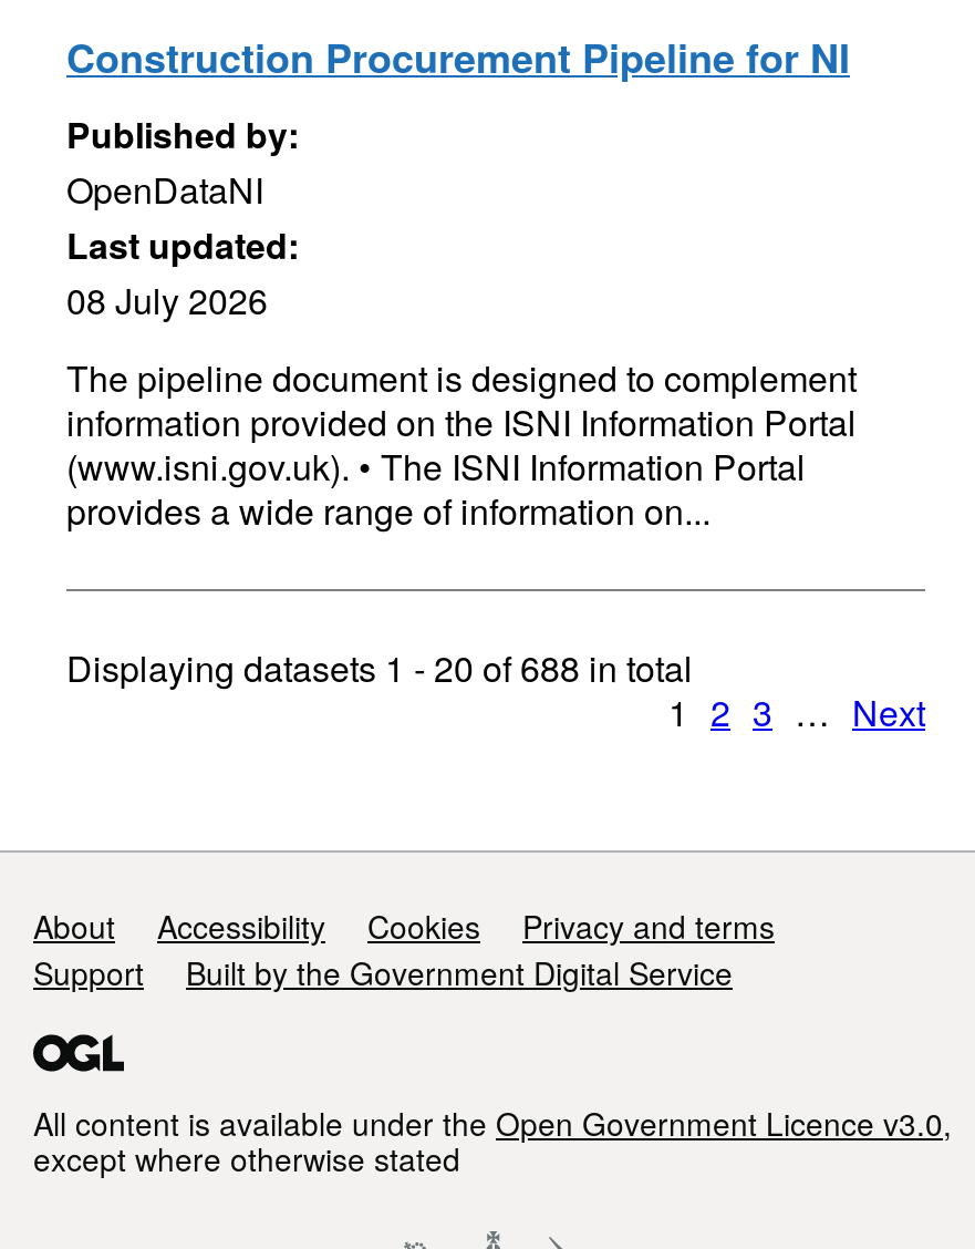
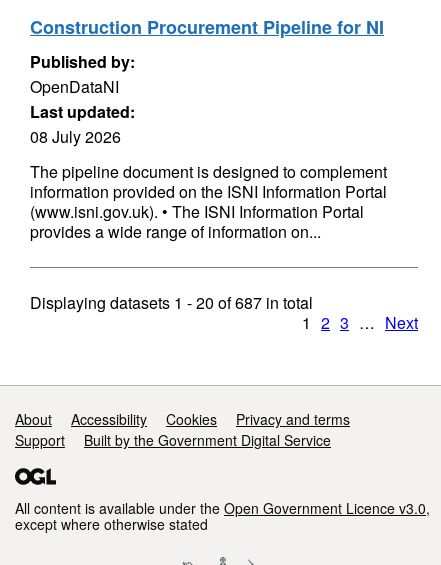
[66,642,693,693] Displaying datasets 1 - 20 of 688 in total -> [30,291,313,314] Displaying datasets 1 - 20 of 687 in total

